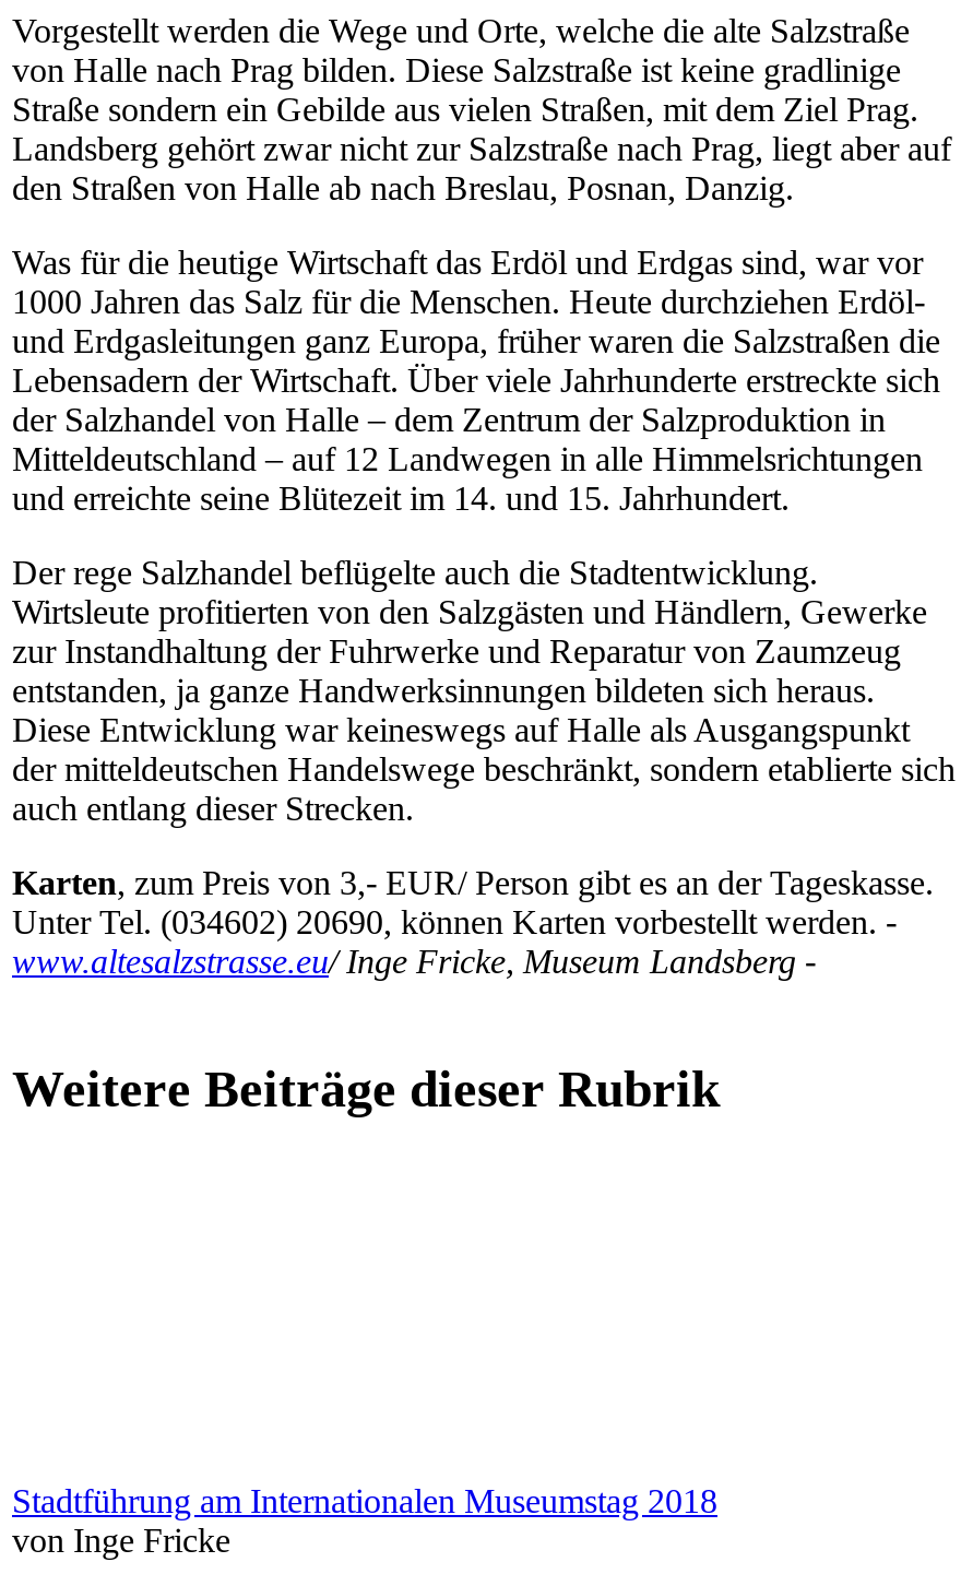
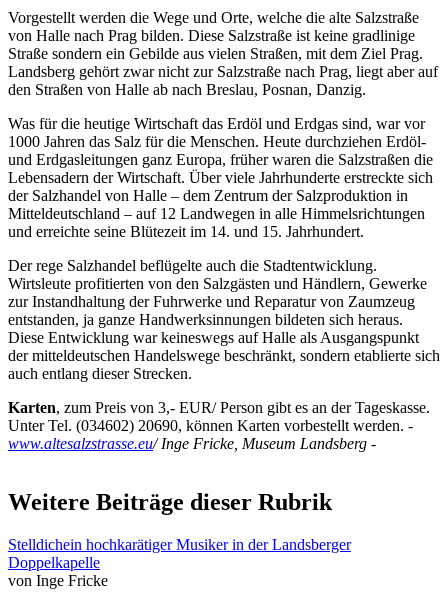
[12,1482,717,1519] Stadtführung am Internationalen Museumstag 2018 -> [8,536,351,571] Stelldichein hochkarätiger Musiker in der Landsberger | Doppelkapelle

